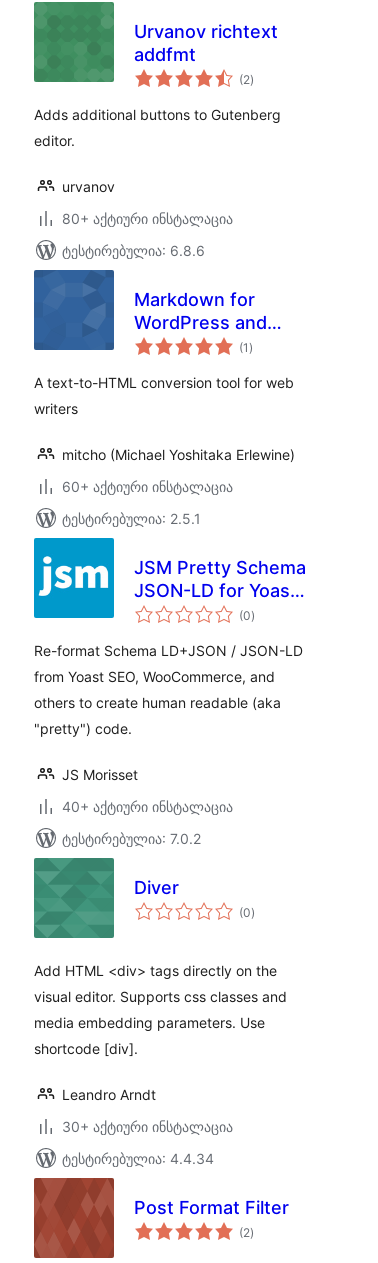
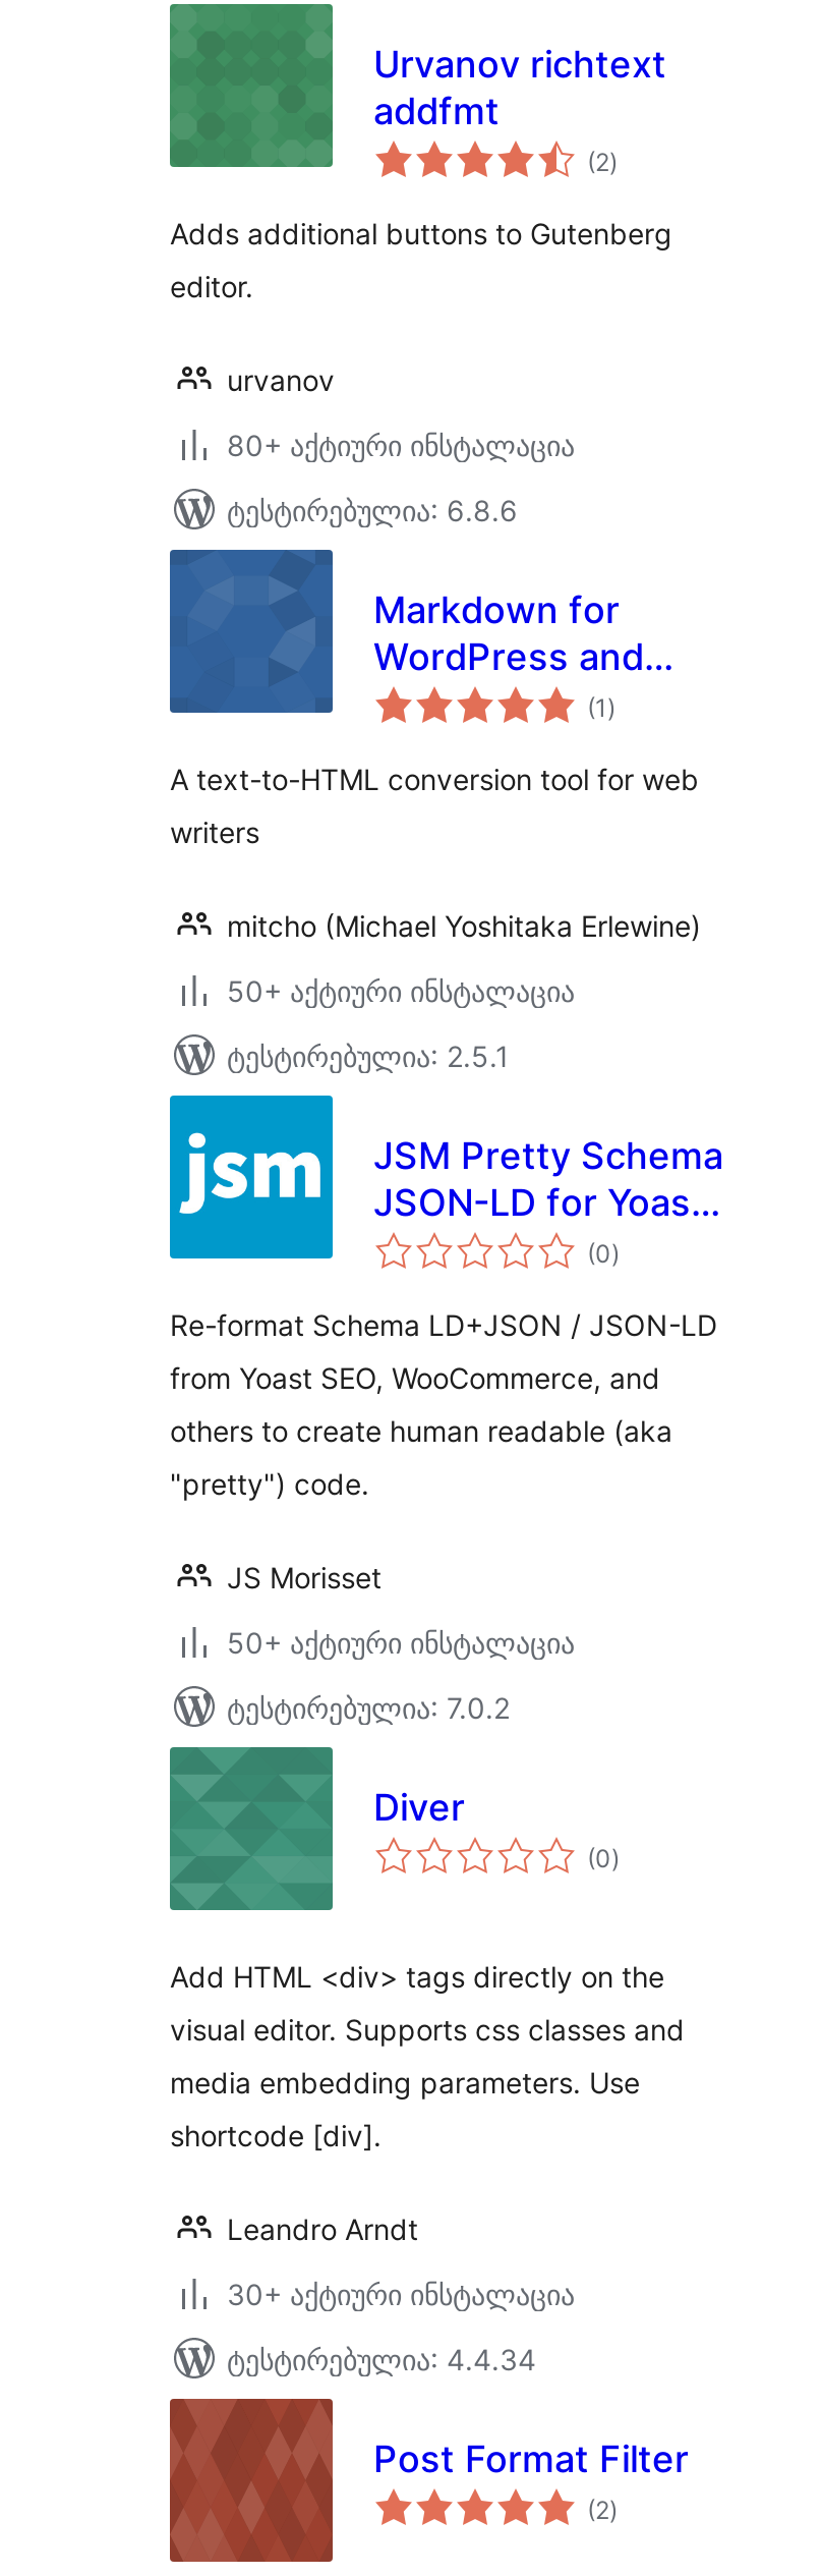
[62,478,233,495] 60+ აქტიური ინსტალაცია -> [227,973,575,1008] 50+ აქტიური ინსტალაცია
[62,798,233,815] 40+ აქტიური ინსტალაცია -> [227,1625,575,1660] 50+ აქტიური ინსტალაცია

